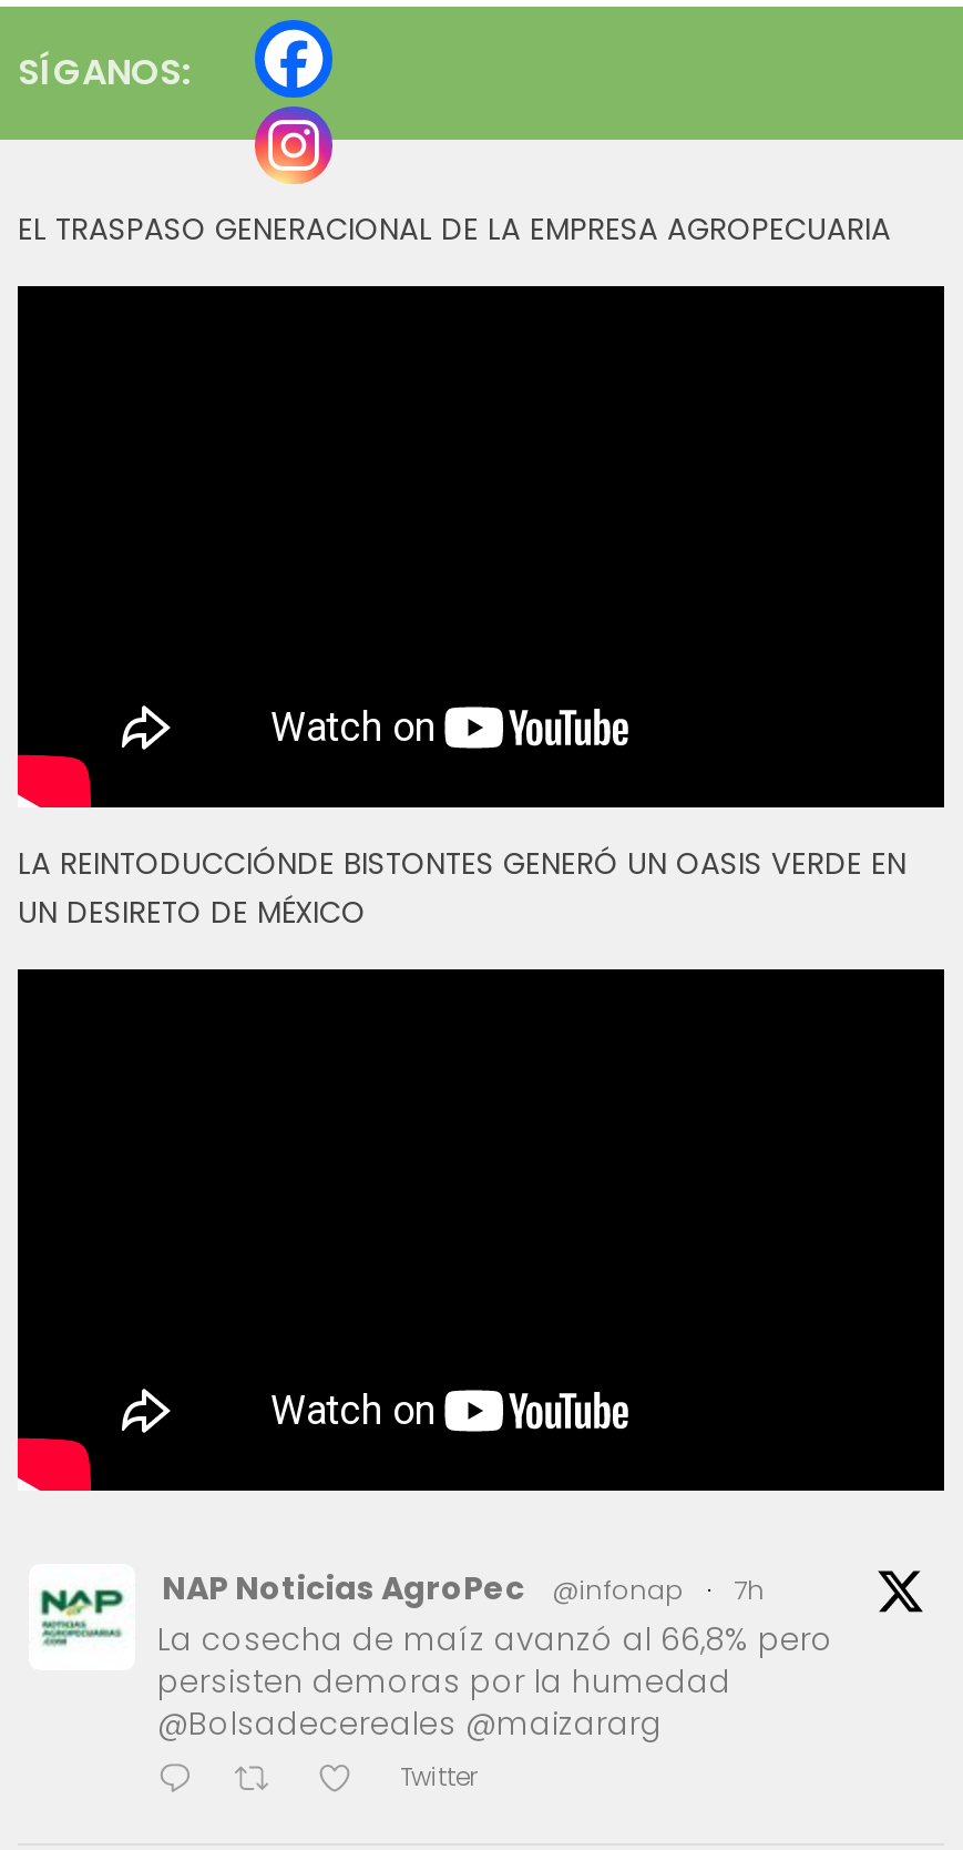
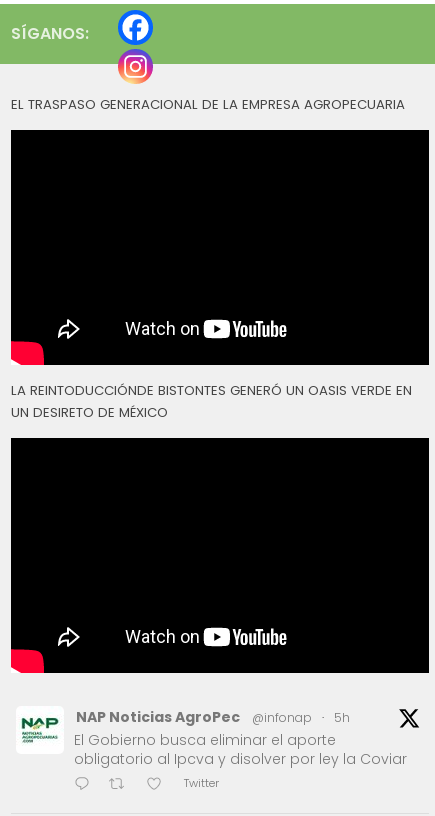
[157,1570,833,1746] 7h | La cosecha de maíz avanzó al 66,8% pero | persisten demoras por la humedad | @Bolsadecereales @maizararg -> [74,709,407,769] 5h | El Gobierno busca eliminar el aporte | obligatorio al Ipcva y disolver por ley la Coviar

